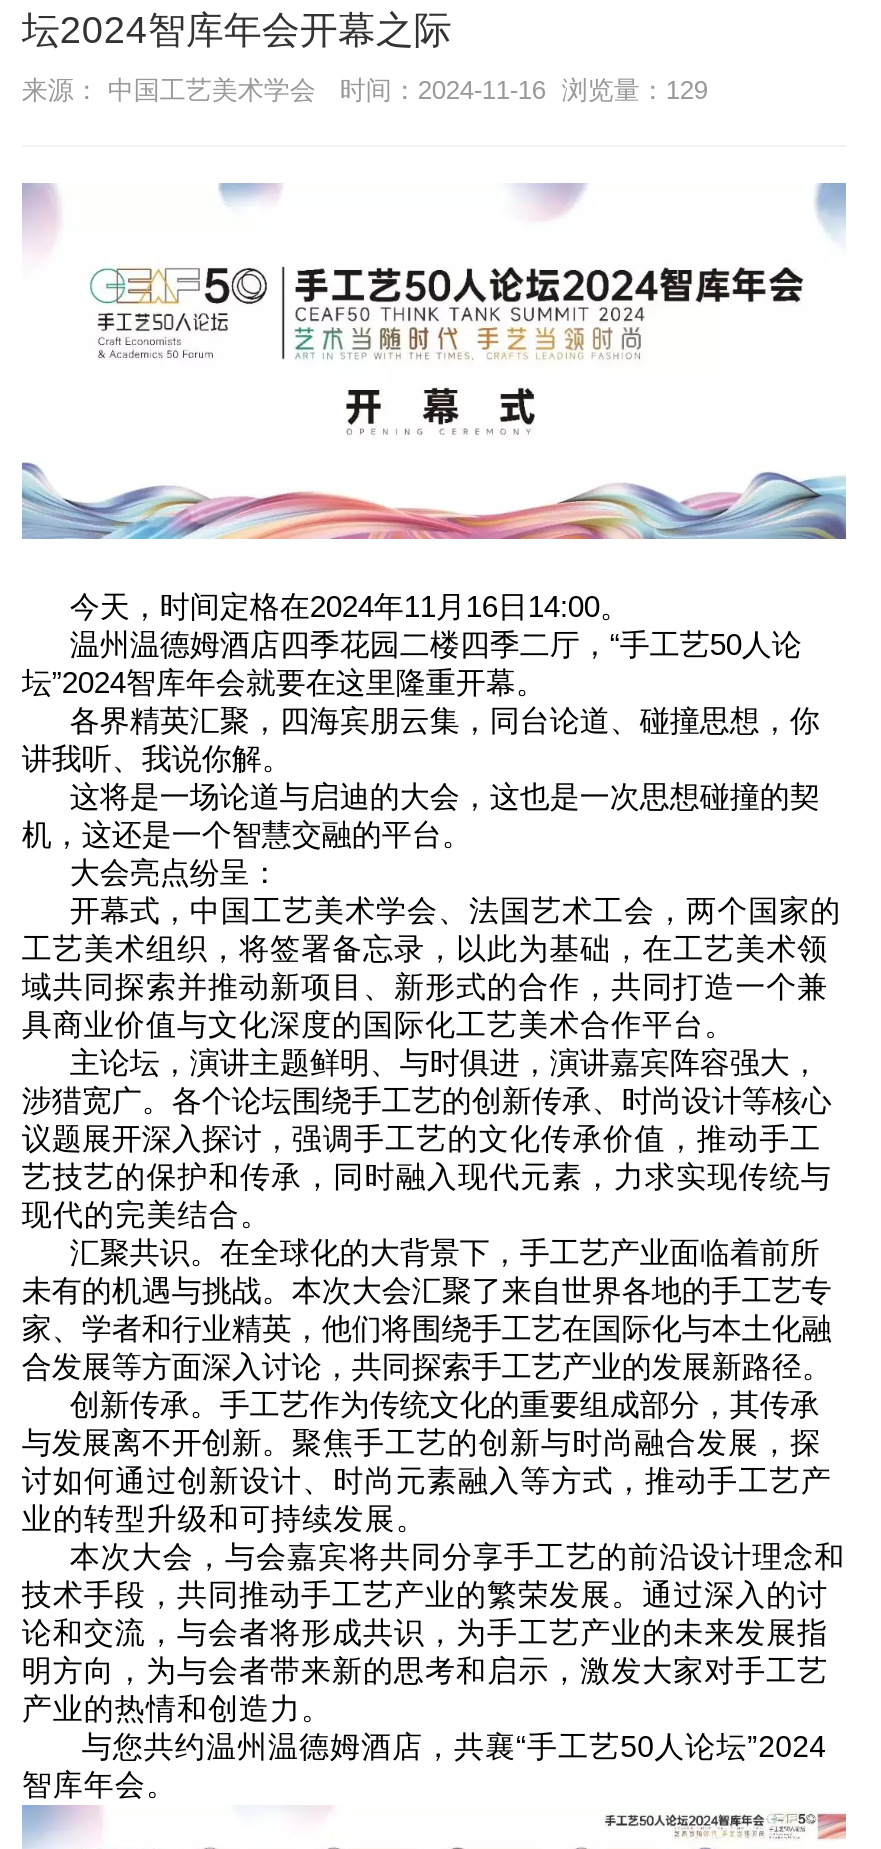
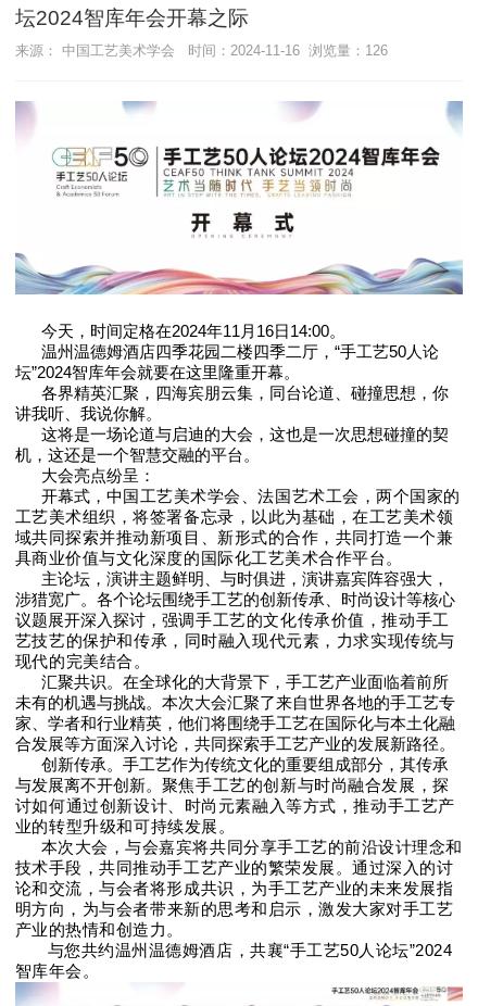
[22,75,708,105] 来源： 中国工艺美术学会 时间：2024-11-16 浏览量：129 -> [15,42,388,59] 来源： 中国工艺美术学会 时间：2024-11-16 浏览量：126

